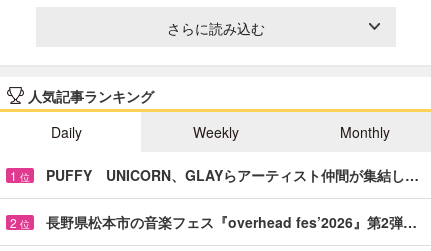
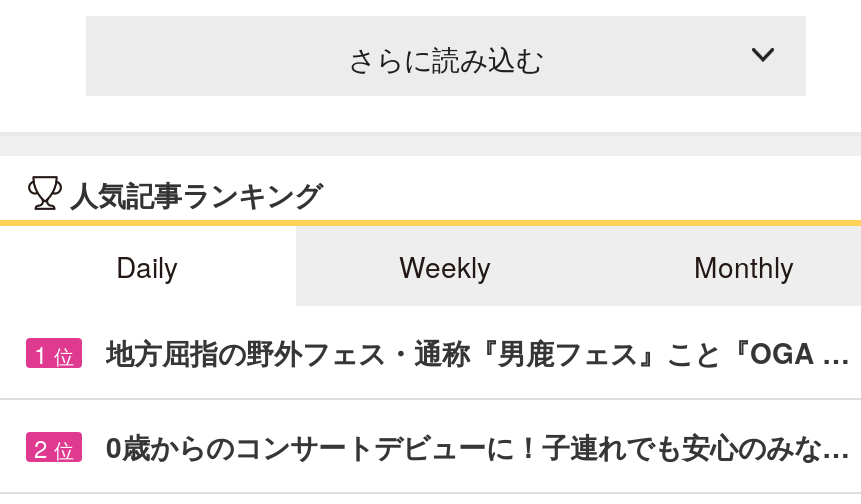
[46,165,419,185] PUFFY UNICORN、GLAYらアーティスト仲間が集結し… -> [106,332,850,372] 地方屈指の野外フェス・通称『男鹿フェス』こと『OGA …
[46,212,417,232] 長野県松本市の音楽フェス『overhead fes’2026』第2弾… -> [106,426,850,466] 0歳からのコンサートデビューに！子連れでも安心のみな…

